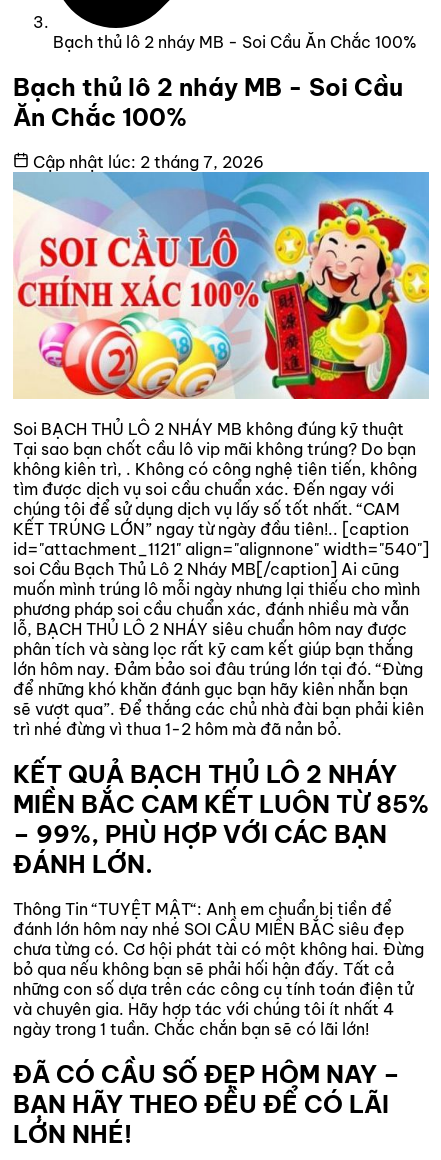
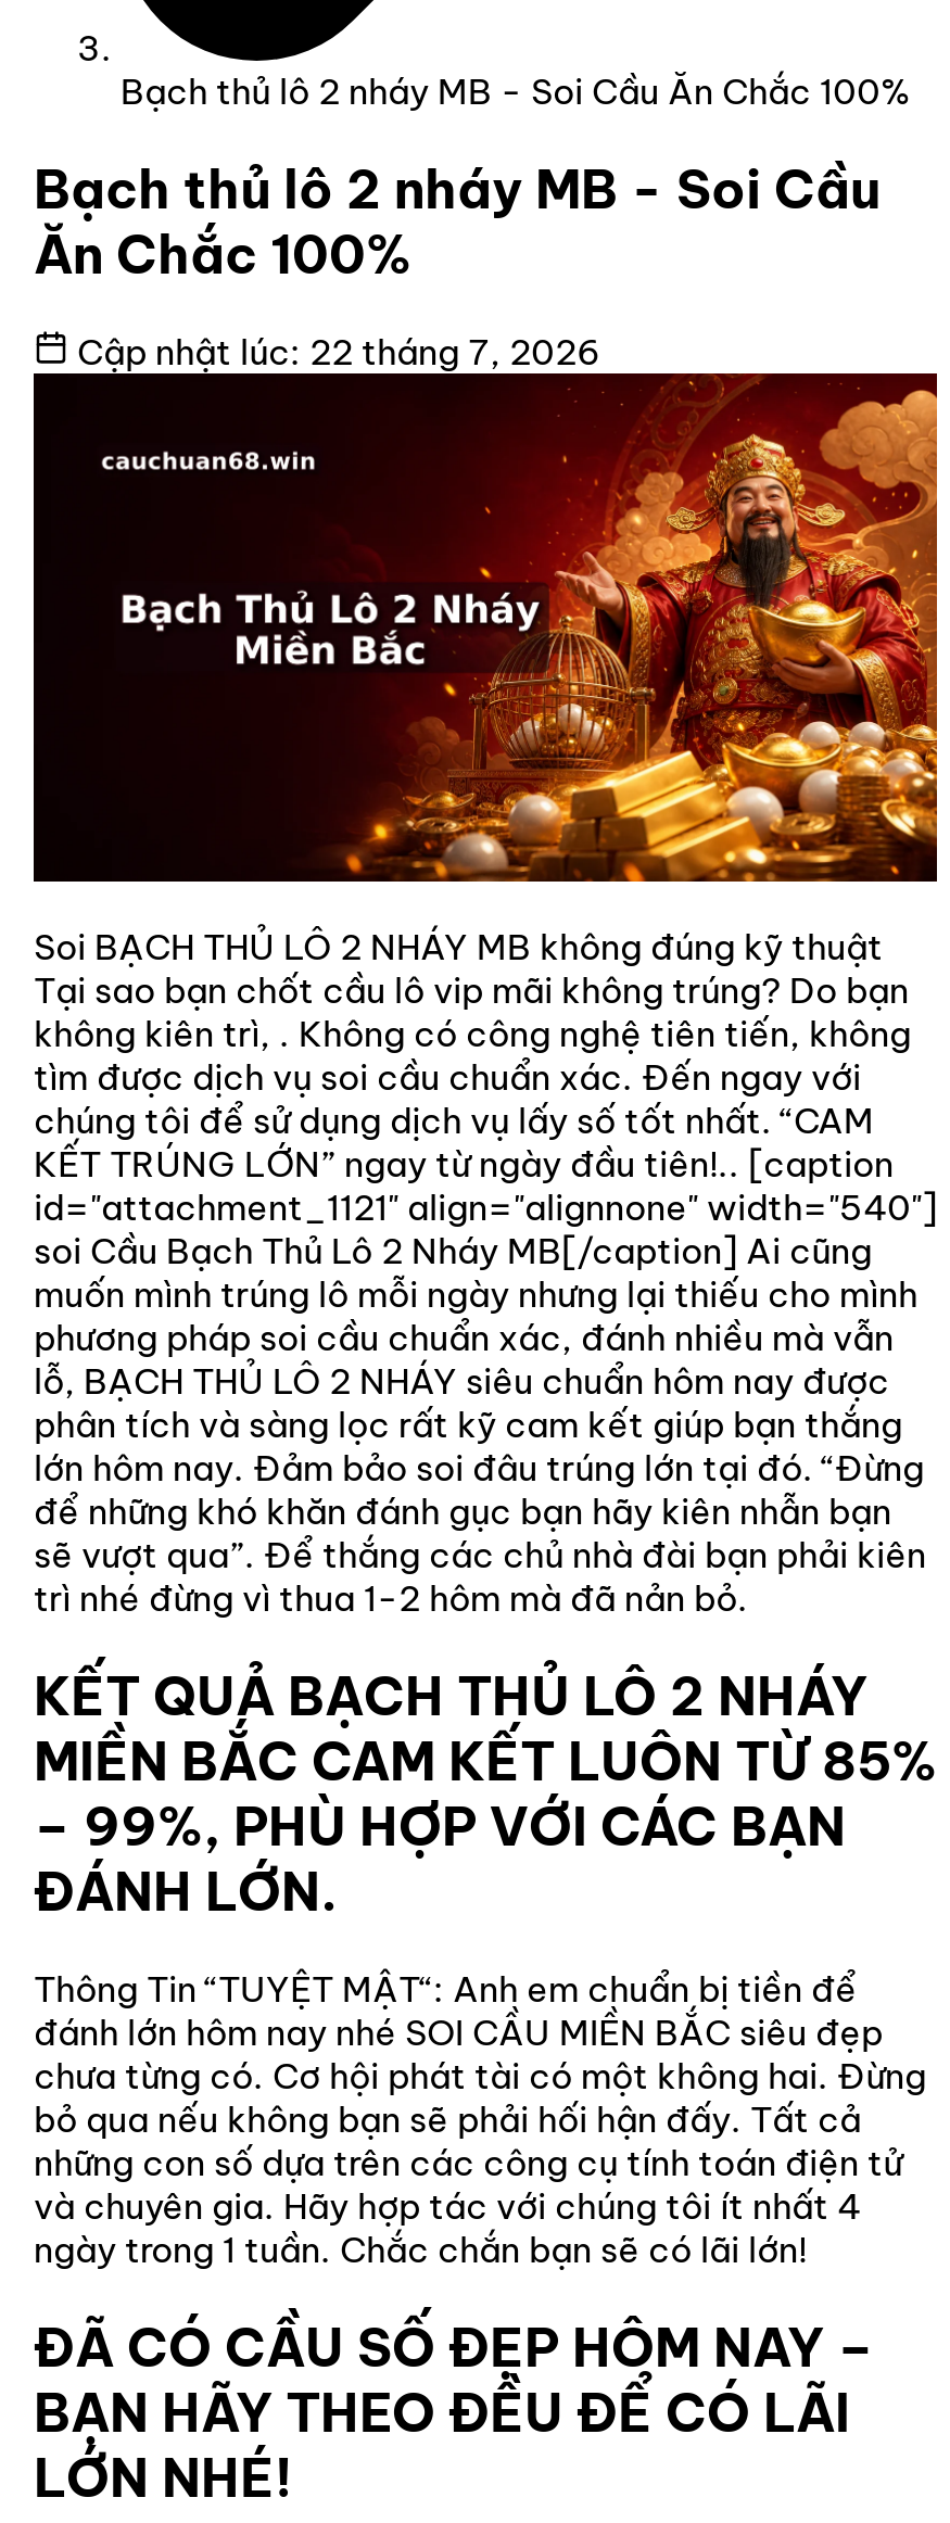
[13,152,430,400] [image] | Cập nhật lúc: 2 tháng 7, 2026 -> [31,330,939,884] [image] | Cập nhật lúc: 22 tháng 7, 2026

